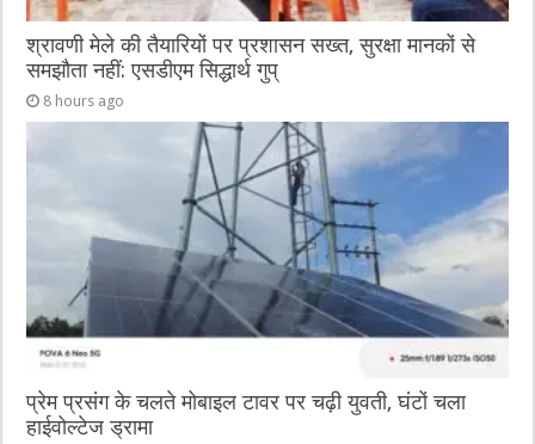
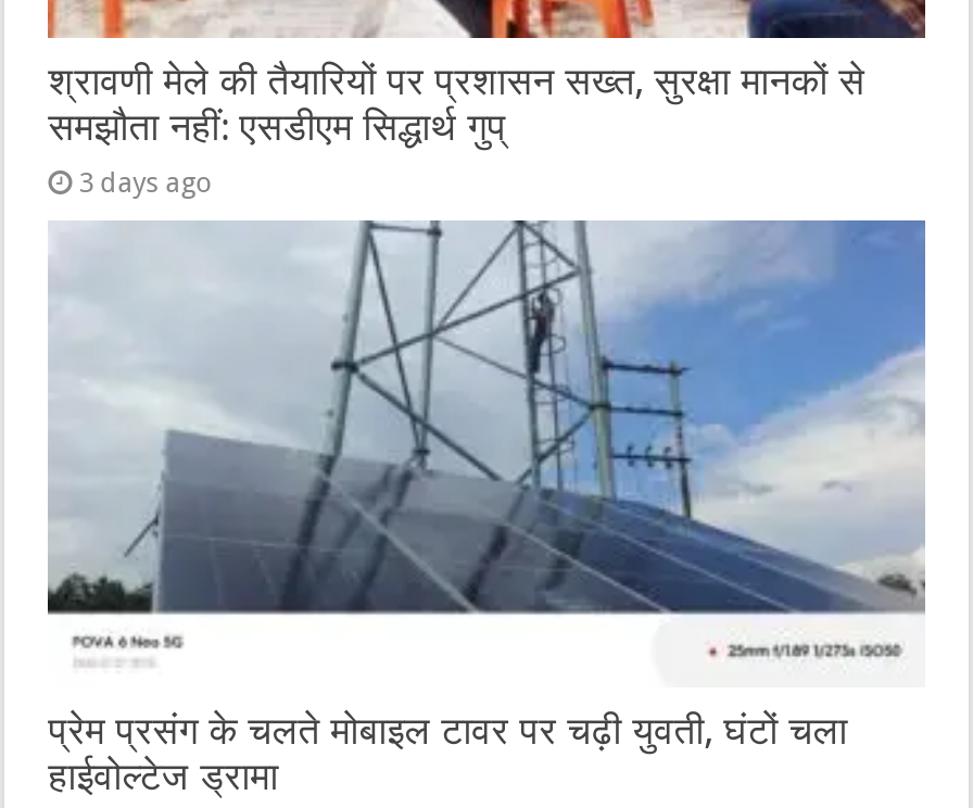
[43,92,124,110] 8 hours ago -> [79,168,213,200] 3 days ago

